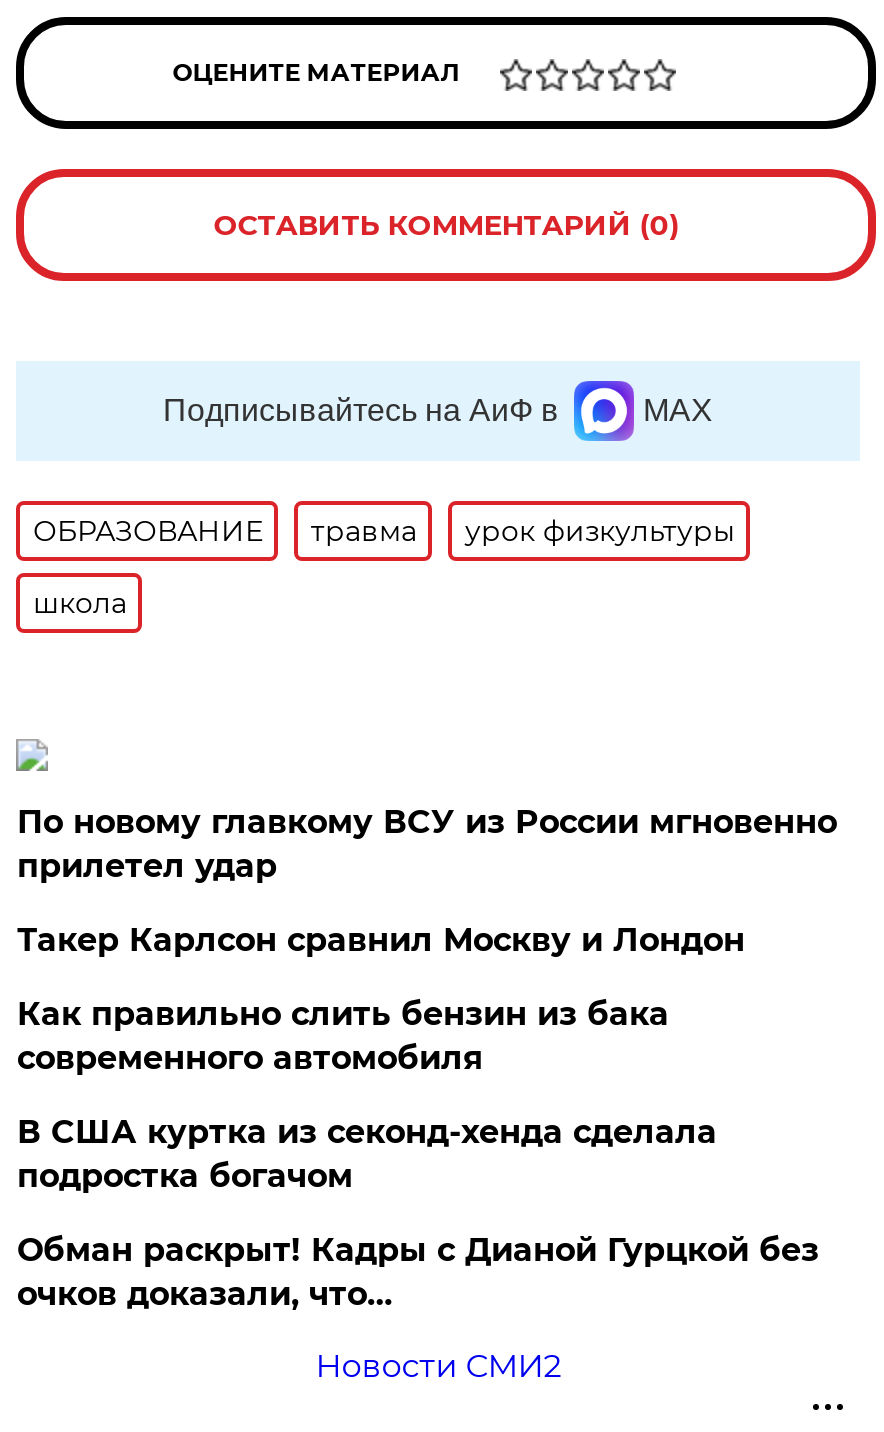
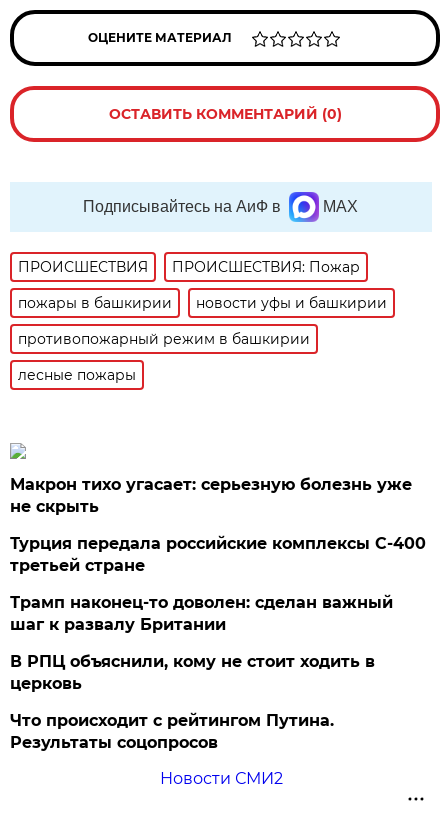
[33,513,735,621] ОБРАЗОВАНИЕ | травма | урок физкультуры | школа -> [18,258,387,384] ПРОИСШЕСТВИЯ | ПРОИСШЕСТВИЯ: Пожар | пожары в башкирии | новости уфы и башкирии | противопожарный режим в башкирии | лесные пожары
[17,803,837,1313] По новому главкому ВСУ из России мгновенно | прилетел удар | Такер Карлсон сравнил Москву и Лондон | Как правильно слить бензин из бака | современного автомобиля | В США куртка из секонд-хенда сделала | подростка богачом | Обман раскрыт! Кадры с Дианой Гурцкой без | очков доказали, что… -> [10,475,426,752] Макрон тихо угасает: серьезную болезнь уже | не скрыть | Турция передала российские комплексы С-400 | третьей стране | Трамп наконец-то доволен: сделан важный | шаг к развалу Британии | В РПЦ объяснили, кому не стоит ходить в | церковь | Что происходит с рейтингом Путина. | Результаты соцопросов

